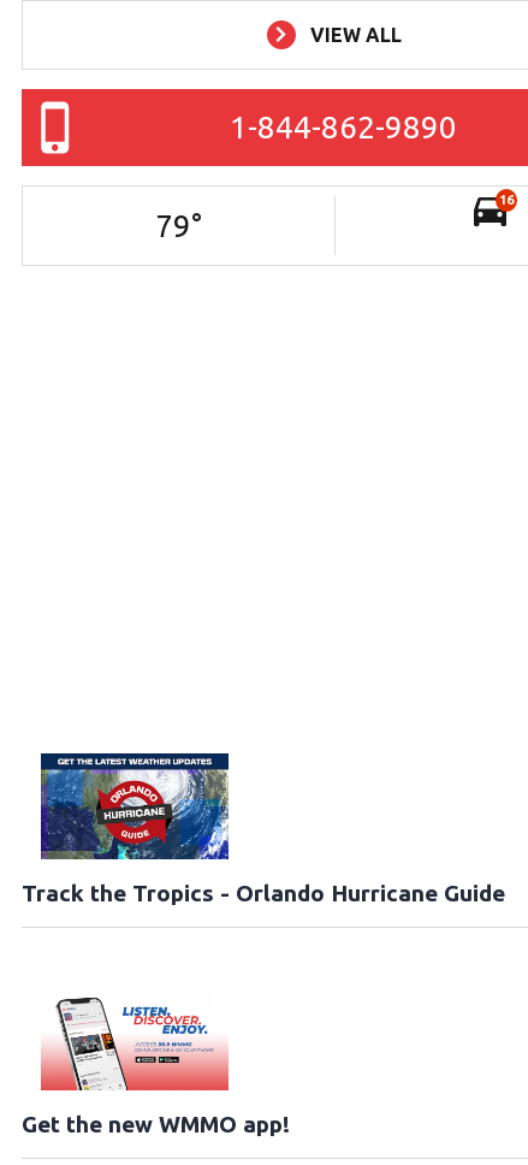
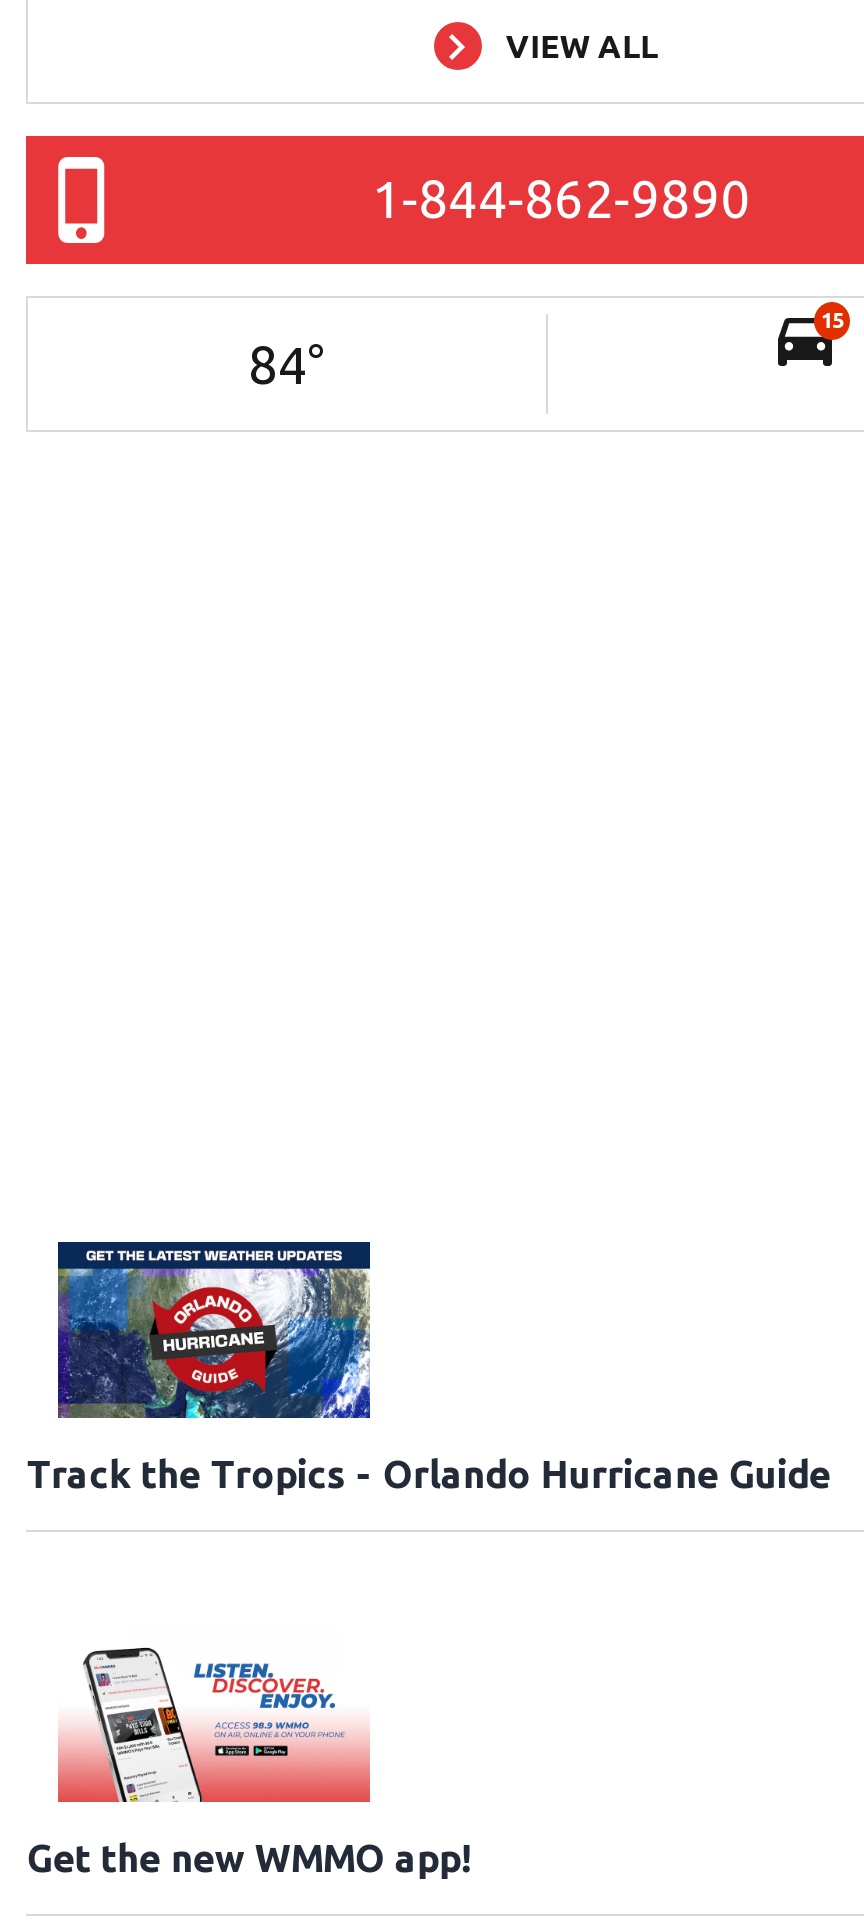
[499,192,514,207] 16 -> [820,309,844,333] 15
[155,208,202,243] 79° -> [248,336,326,394] 84°

